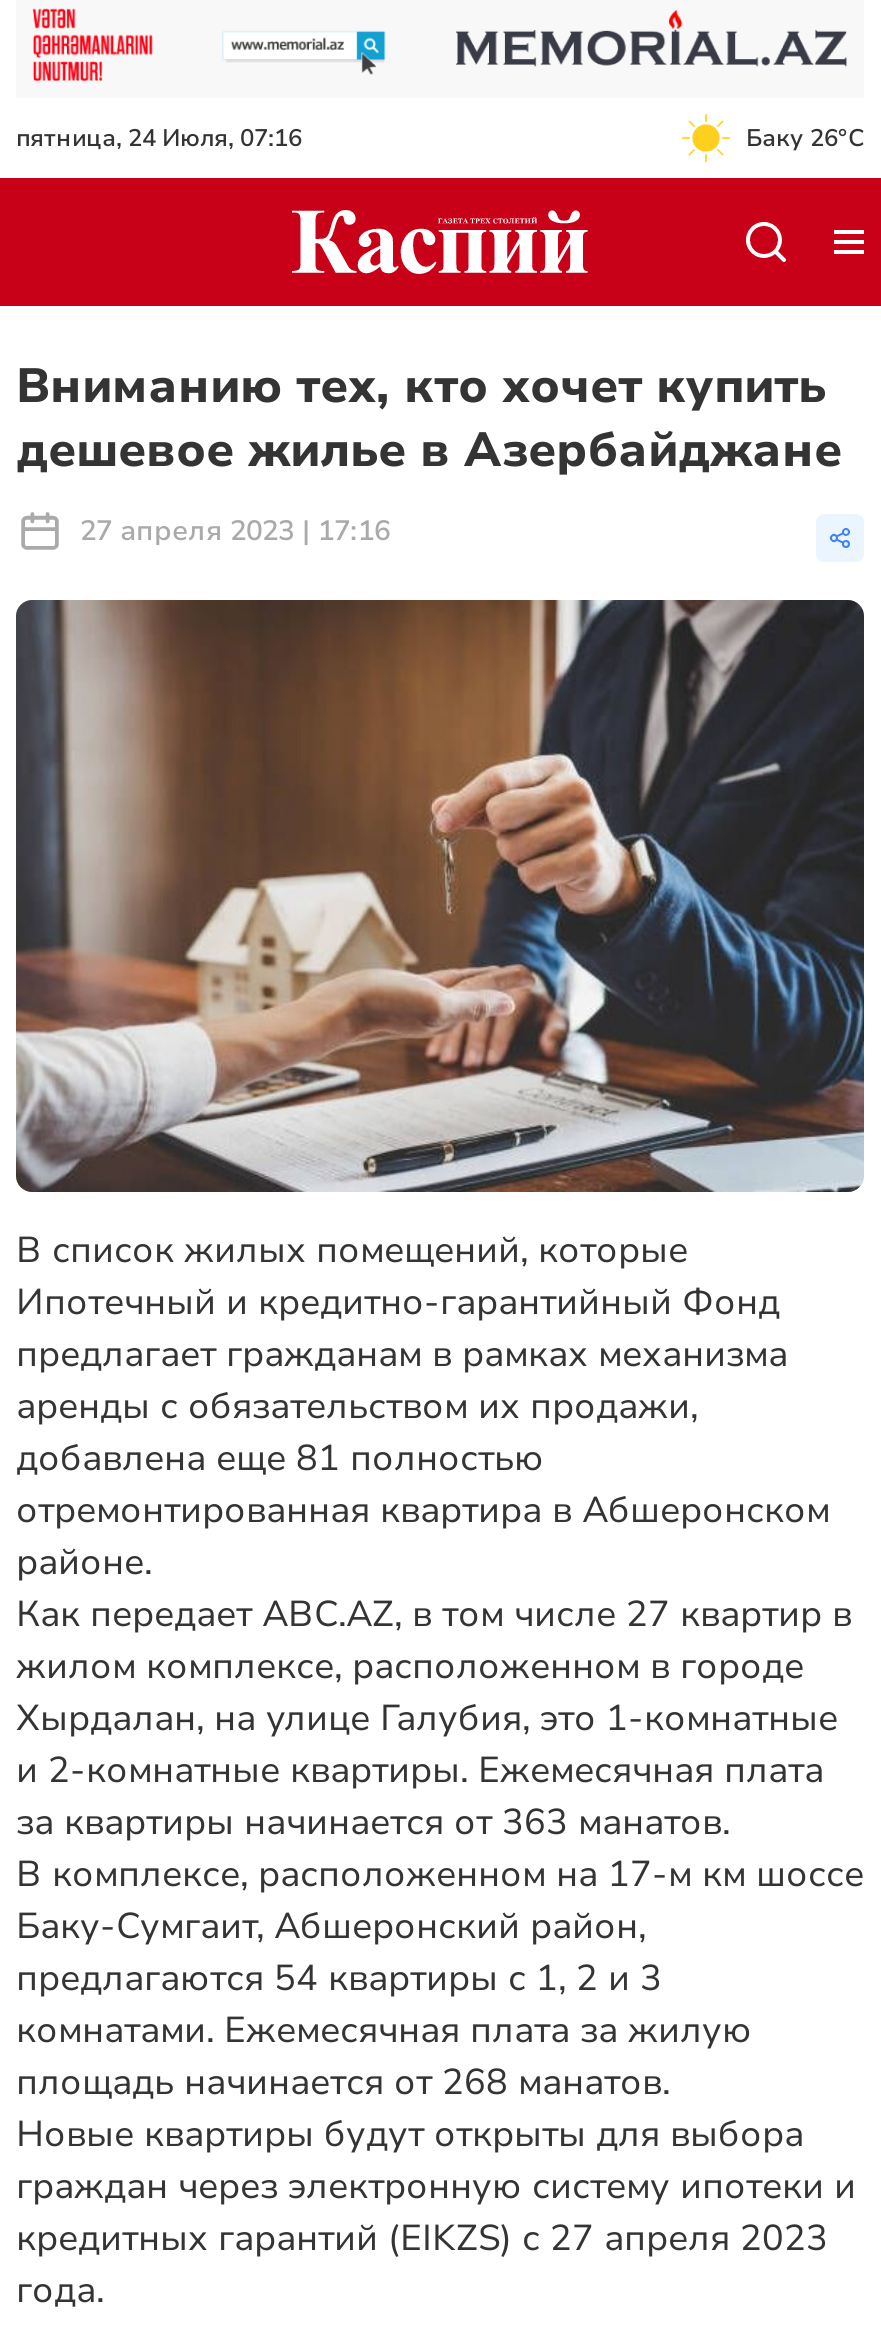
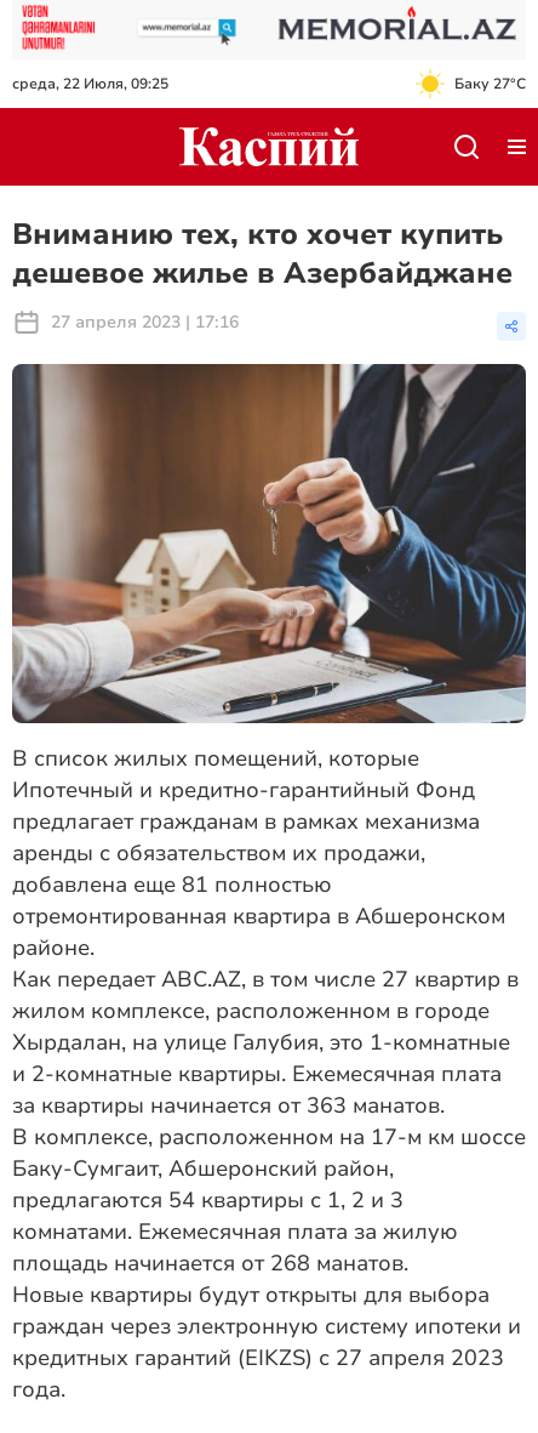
[16,122,302,154] пятница, 24 Июля, 07:16 -> [12,74,168,93] среда, 22 Июля, 09:25
[746,122,864,154] Баку 26°C -> [454,74,526,93] Баку 27°C

